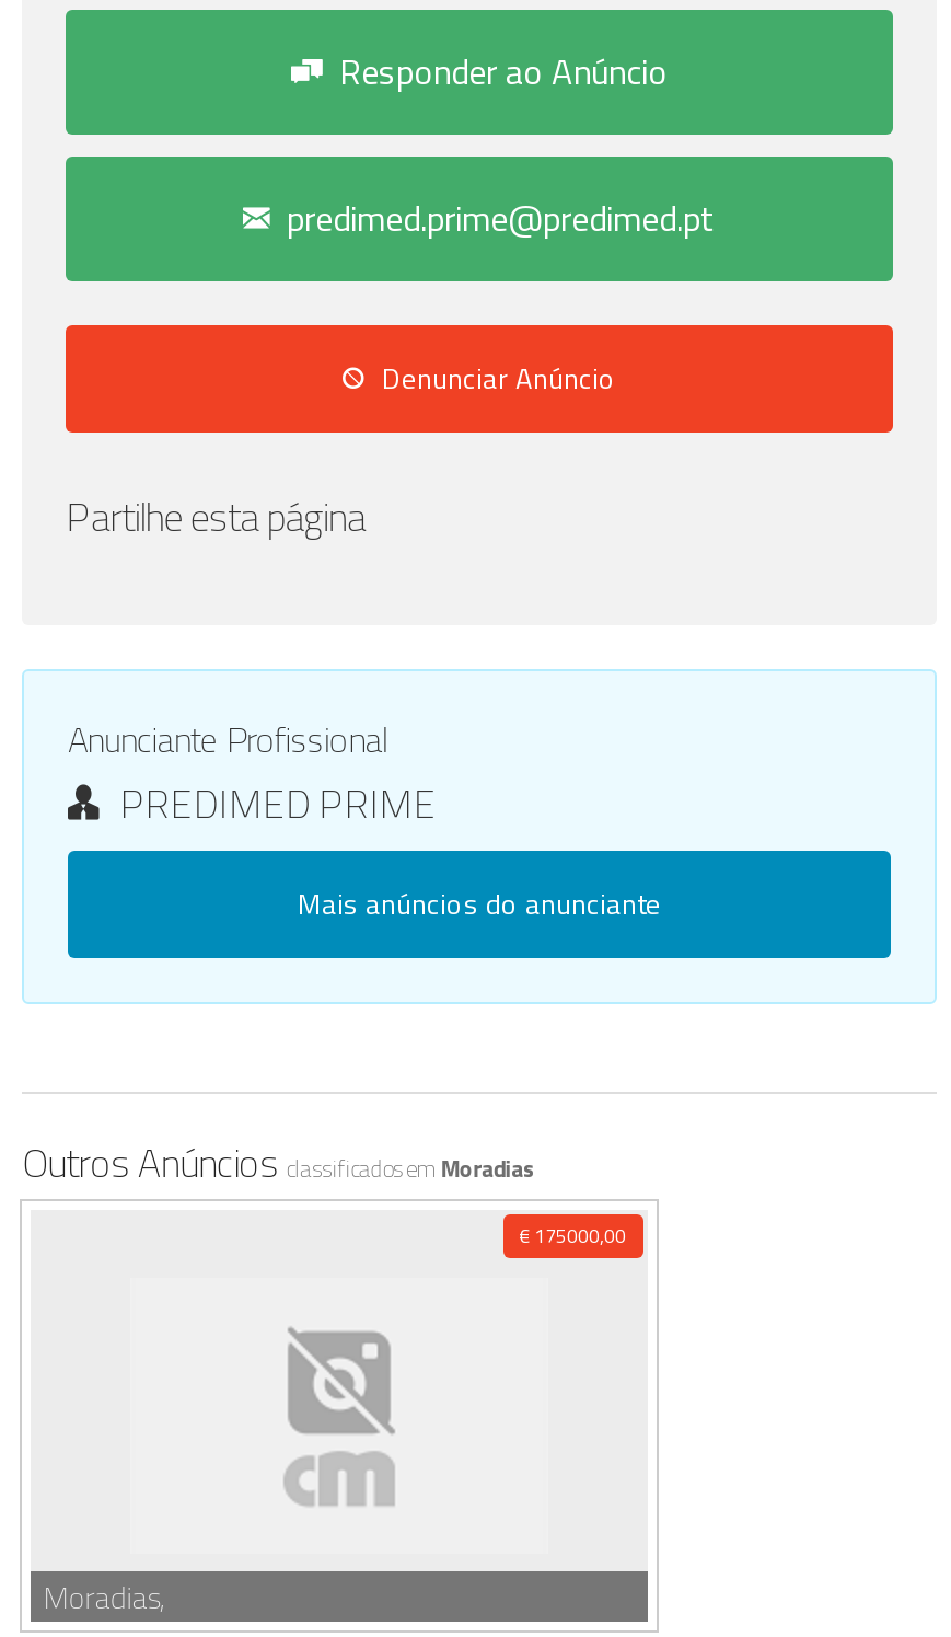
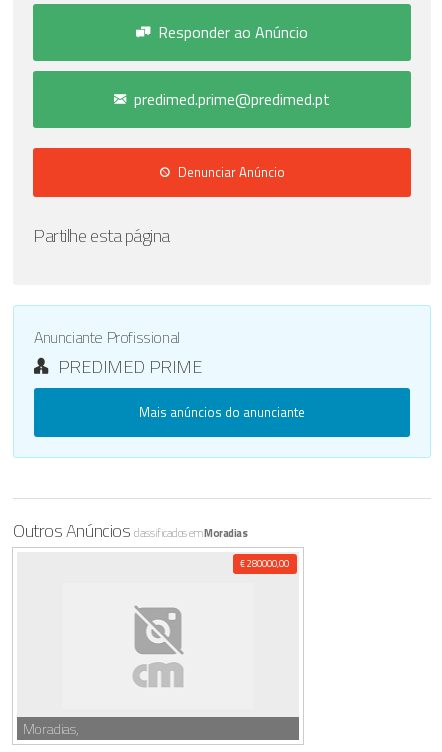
[519,1222,626,1250] € 175000,00 -> [240,557,289,570] € 280000,00

